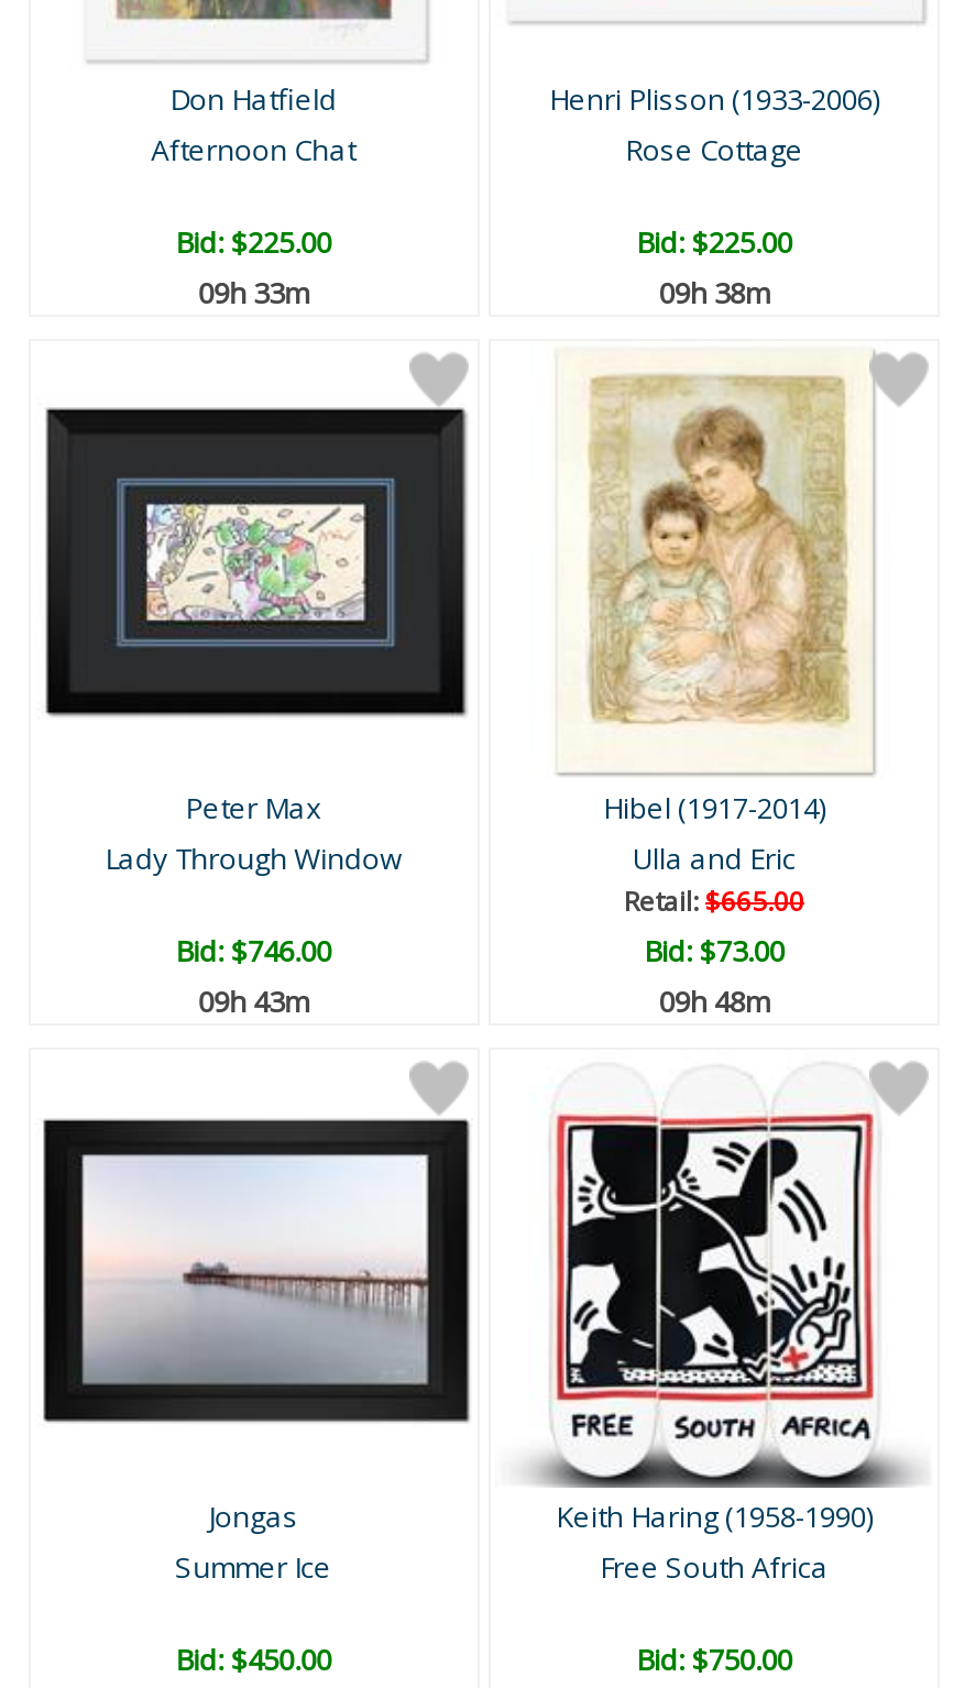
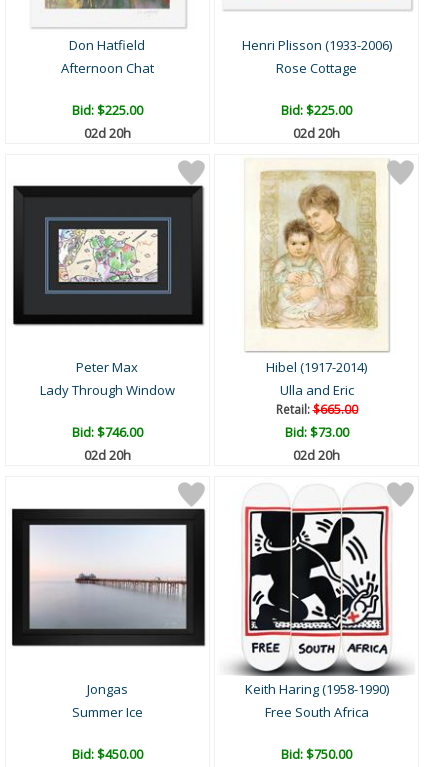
[198,274,308,313] 09h 33m -> [84,124,131,142] 02d 20h
[659,274,769,313] 09h 38m -> [293,124,340,142] 02d 20h
[198,982,308,1022] 09h 43m -> [84,446,131,464] 02d 20h
[659,982,769,1022] 09h 48m -> [293,446,340,464] 02d 20h

